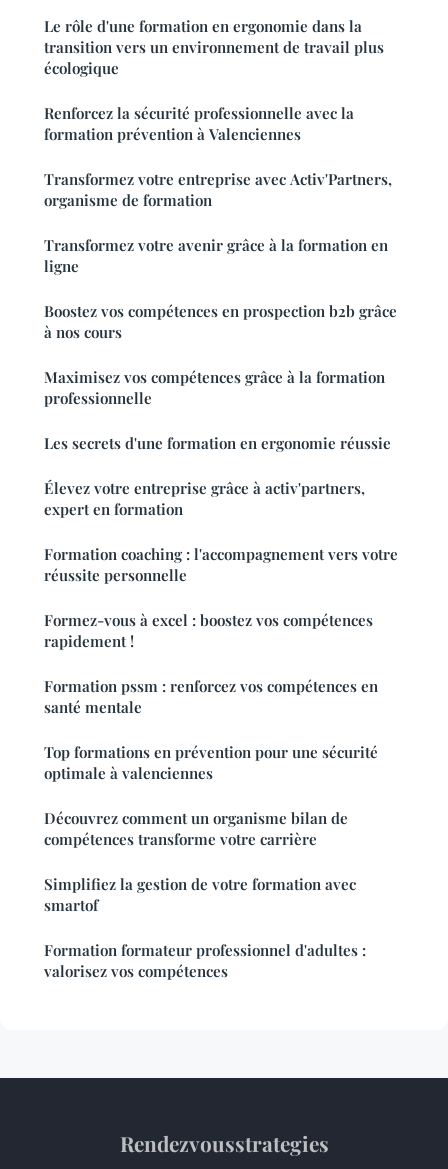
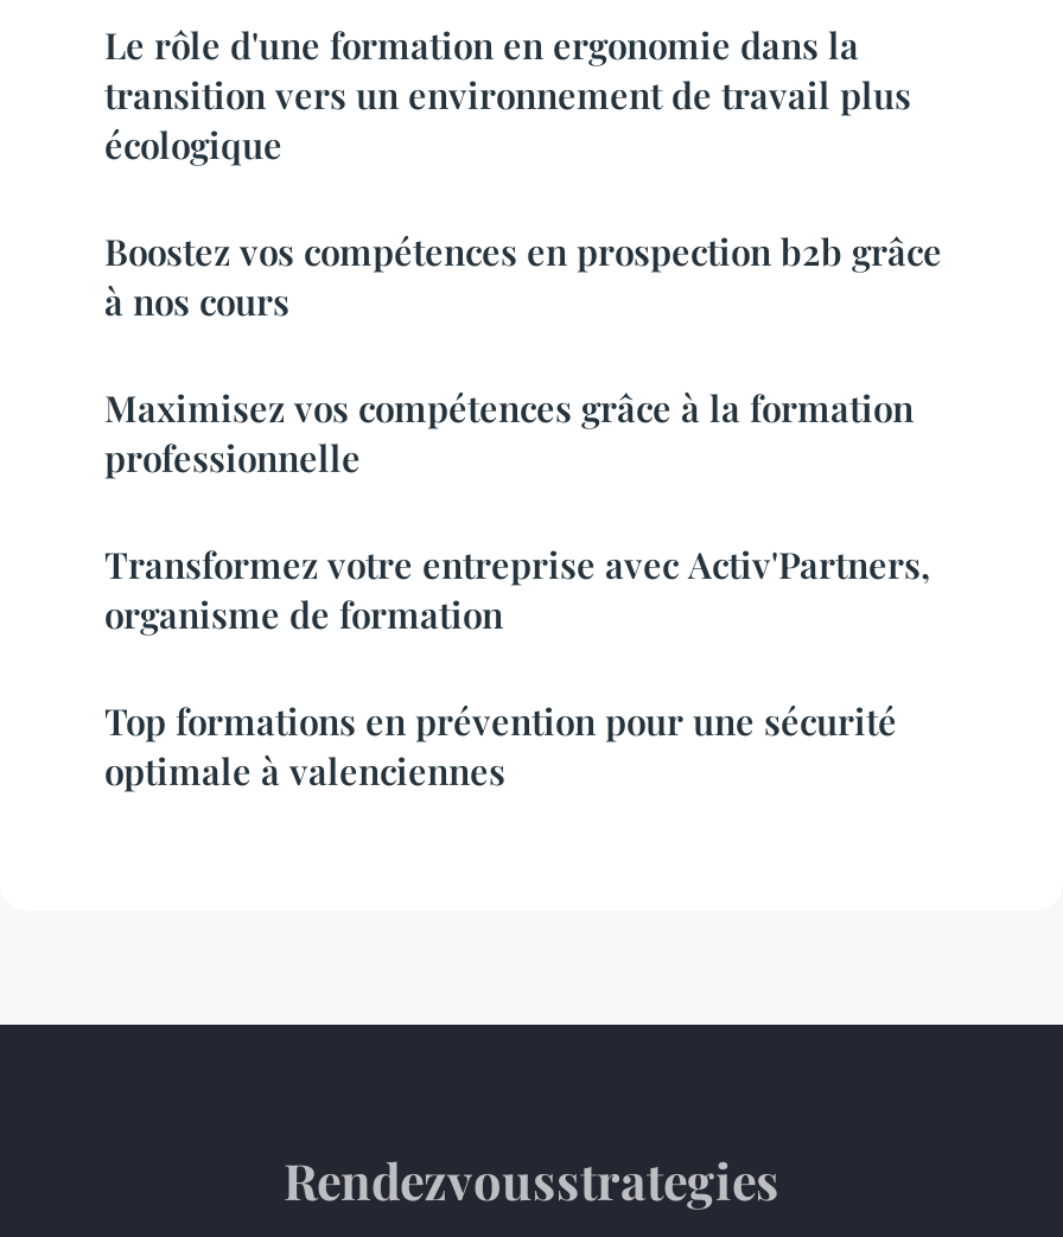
[44,102,388,275] Renforcez la sécurité professionnelle avec la | formation prévention à Valenciennes | Transformez votre avenir grâce à la formation en | ligne -> none
moved [44,168,392,209] -> [104,541,930,638]: Transformez votre entreprise avec Activ'Partners, | organisme de formation
[44,432,398,716] Les secrets d'une formation en ergonomie réussie | Élevez votre entreprise grâce à activ'partners, | expert en formation | Formation coaching : l'accompagnement vers votre | réussite personnelle | Formez-vous à excel : boostez vos compétences | rapidement ! | Formation pssm : renforcez vos compétences en | santé mentale -> none
[44,807,366,980] Découvrez comment un organisme bilan de | compétences transforme votre carrière | Simplifiez la gestion de votre formation avec | smartof | Formation formateur professionnel d'adultes : | valorisez vos compétences -> none

